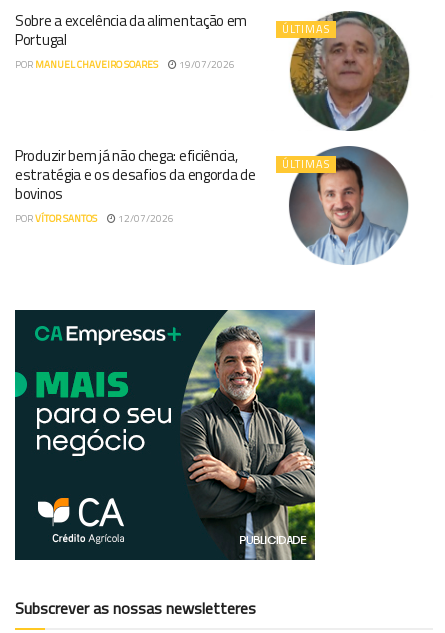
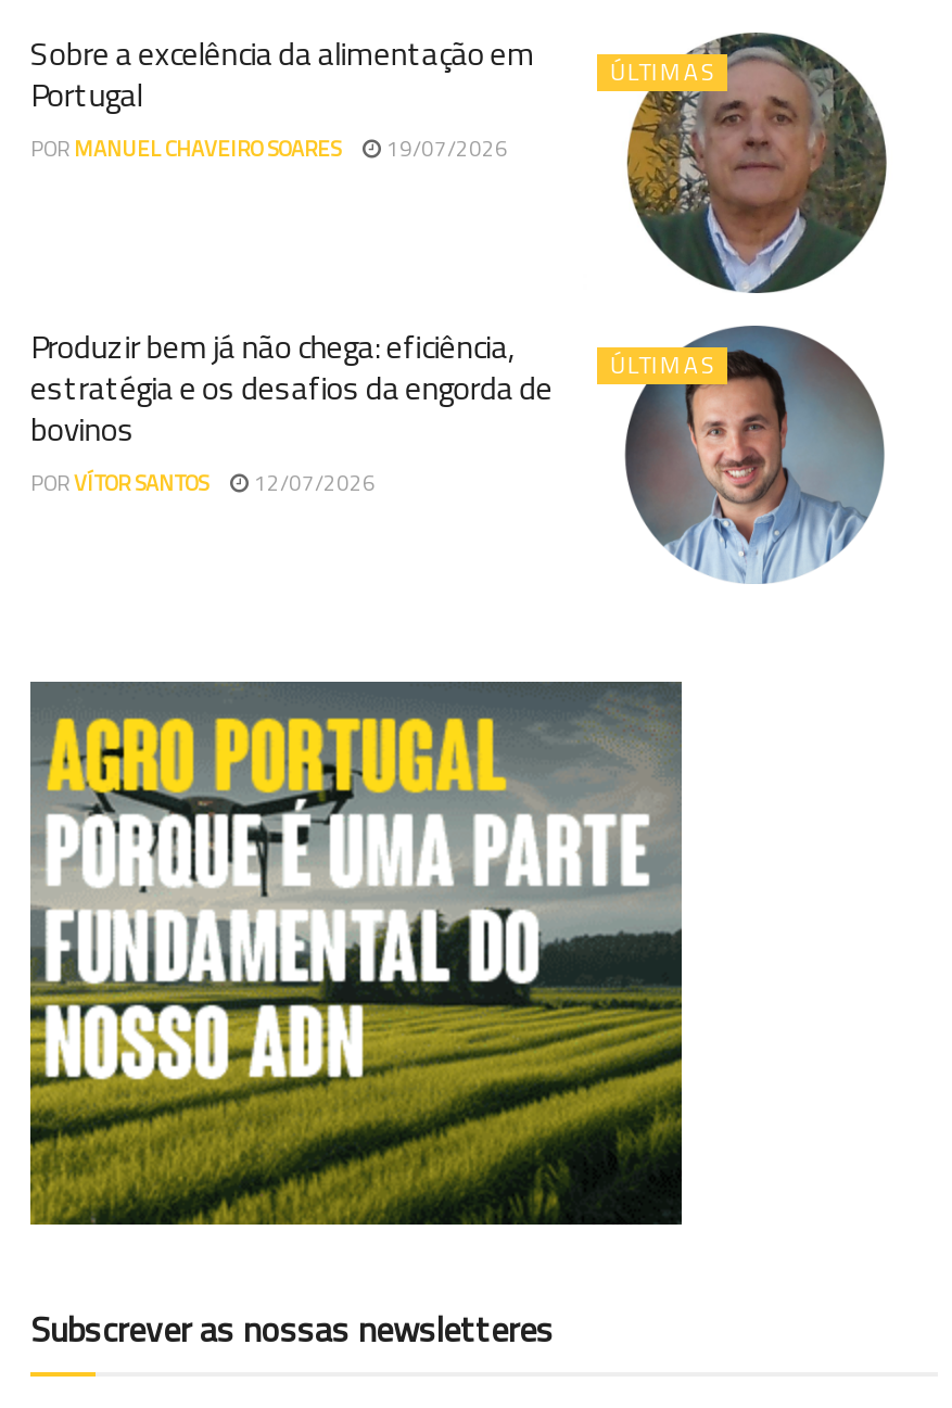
[14,309,316,561] [image] -> [28,680,684,1227] [image]

